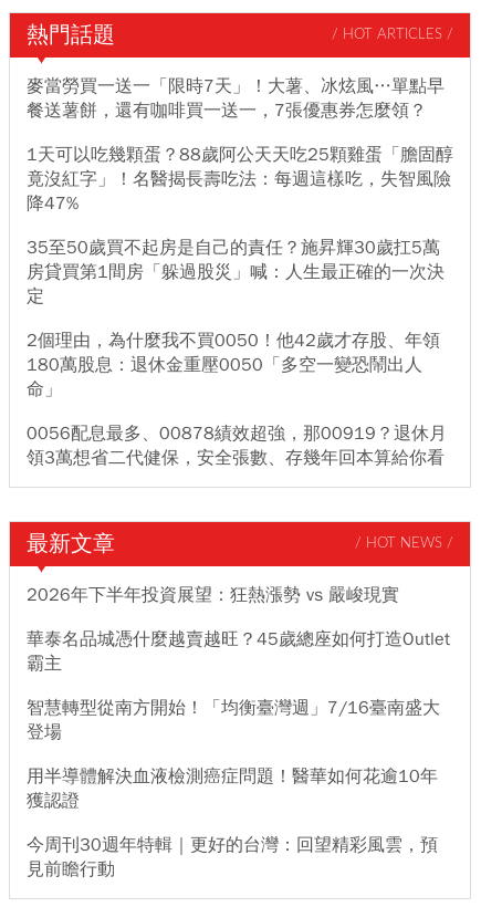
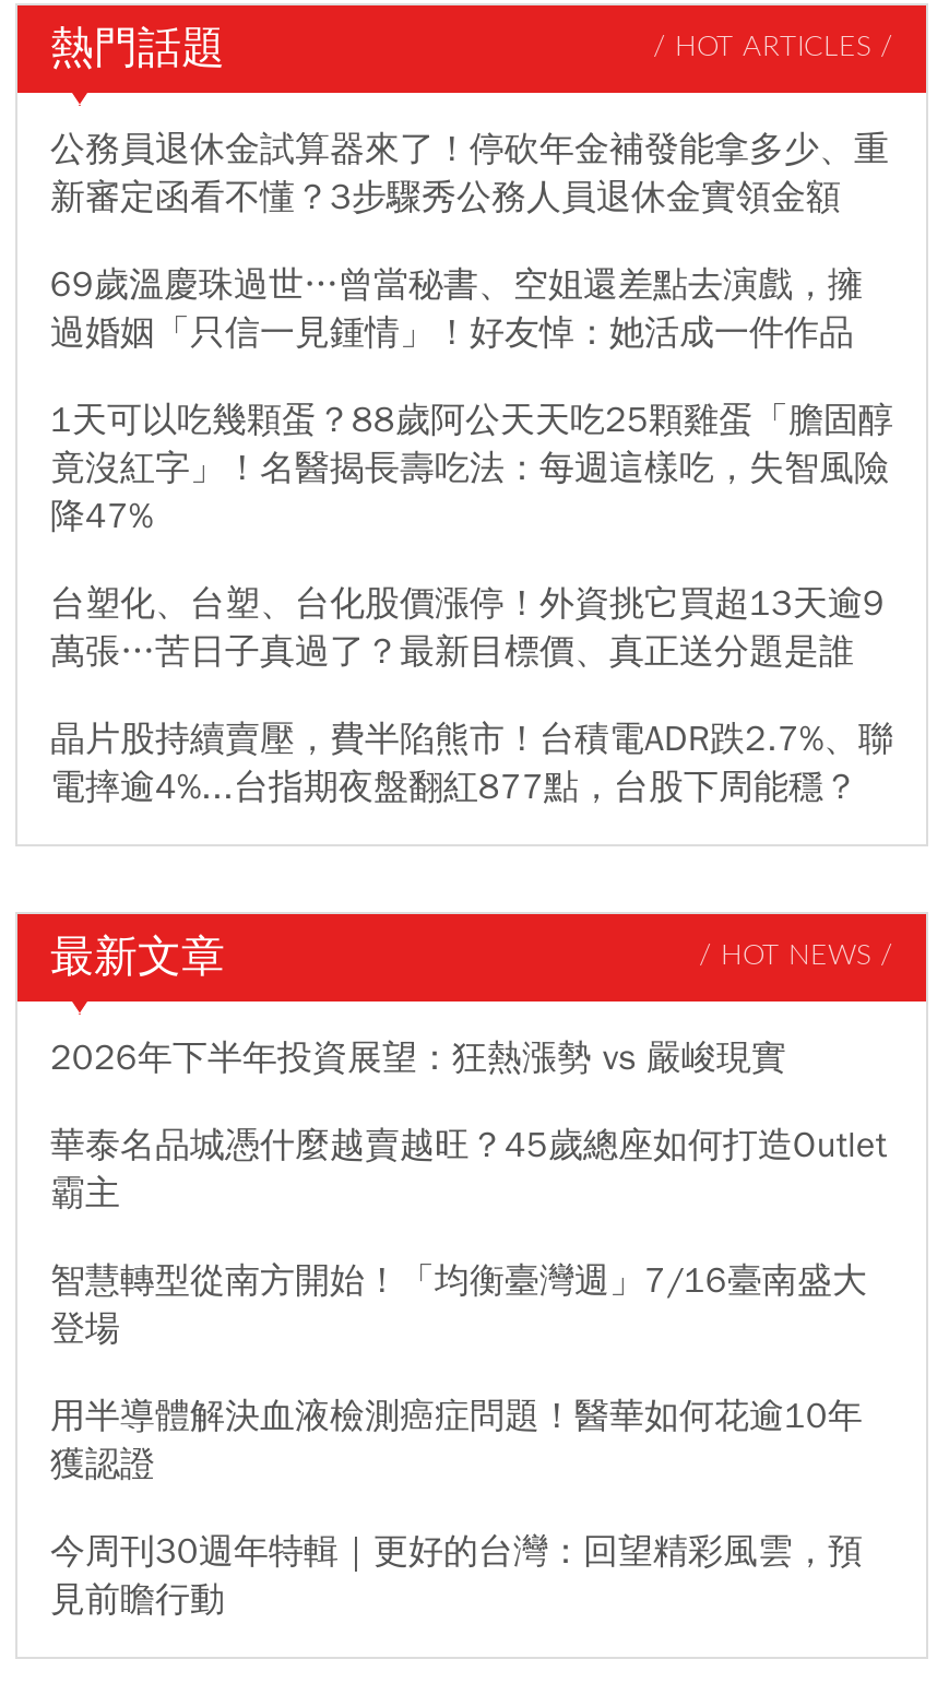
[27,75,445,121] 麥當勞買一送一「限時7天」！大薯、冰炫風…單點早 | 餐送薯餅，還有咖啡買一送一，7張優惠券怎麼領？ -> [50,127,889,355] 公務員退休金試算器來了！停砍年金補發能拿多少、重 | 新審定函看不懂？3步驟秀公務人員退休金實領金額 | 69歲溫慶珠過世…曾當秘書、空姐還差點去演戲，擁 | 過婚姻「只信一見鍾情」！好友悼：她活成一件作品
moved [27,144,453,214] -> [50,398,893,538]: 1天可以吃幾顆蛋？88歲阿公天天吃25顆雞蛋「膽固醇 | 竟沒紅字」！名醫揭長壽吃法：每週這樣吃，失智風險 | 降47%
[27,236,447,469] 35至50歲買不起房是自己的責任？施昇輝30歲扛5萬 | 房貸買第1間房「躲過股災」喊：人生最正確的一次決 | 定 | 2個理由，為什麼我不買0050！他42歲才存股、年領 | 180萬股息：退休金重壓0050「多空一變恐鬧出人 | 命」 | 0056配息最多、00878績效超強，那00919？退休月 | 領3萬想省二代健保，安全張數、存幾年回本算給你看 -> [50,582,893,809] 台塑化、台塑、台化股價漲停！外資挑它買超13天逾9 | 萬張…苦日子真過了？最新目標價、真正送分題是誰 | 晶片股持續賣壓，費半陷熊市！台積電ADR跌2.7%、聯 | 電摔逾4%...台指期夜盤翻紅877點，台股下周能穩？

